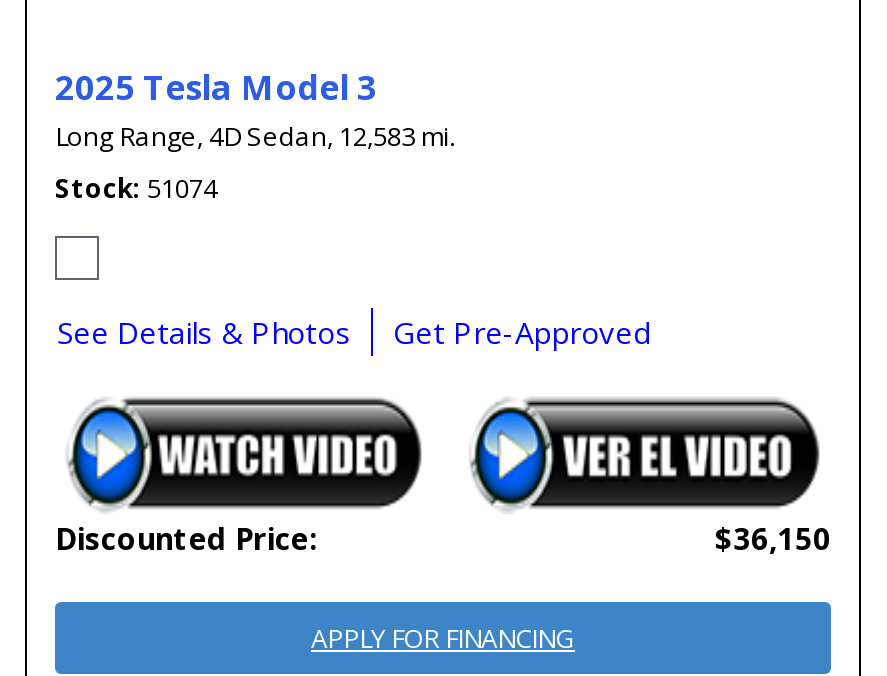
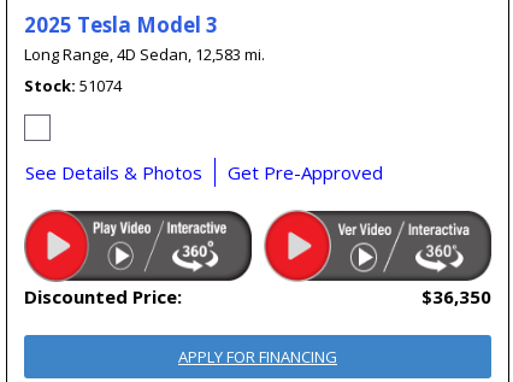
[55,394,433,512] [image] -> [23,208,253,282] [image]
[455,396,831,558] [image] | $36,150 -> [264,210,493,309] [image] | $36,350

